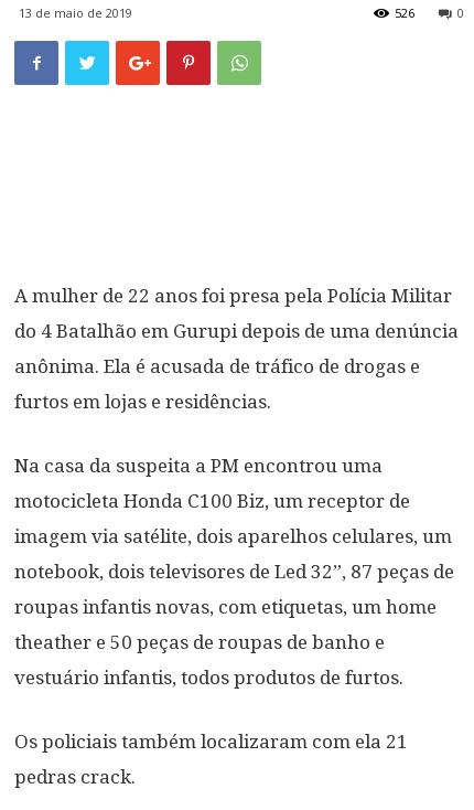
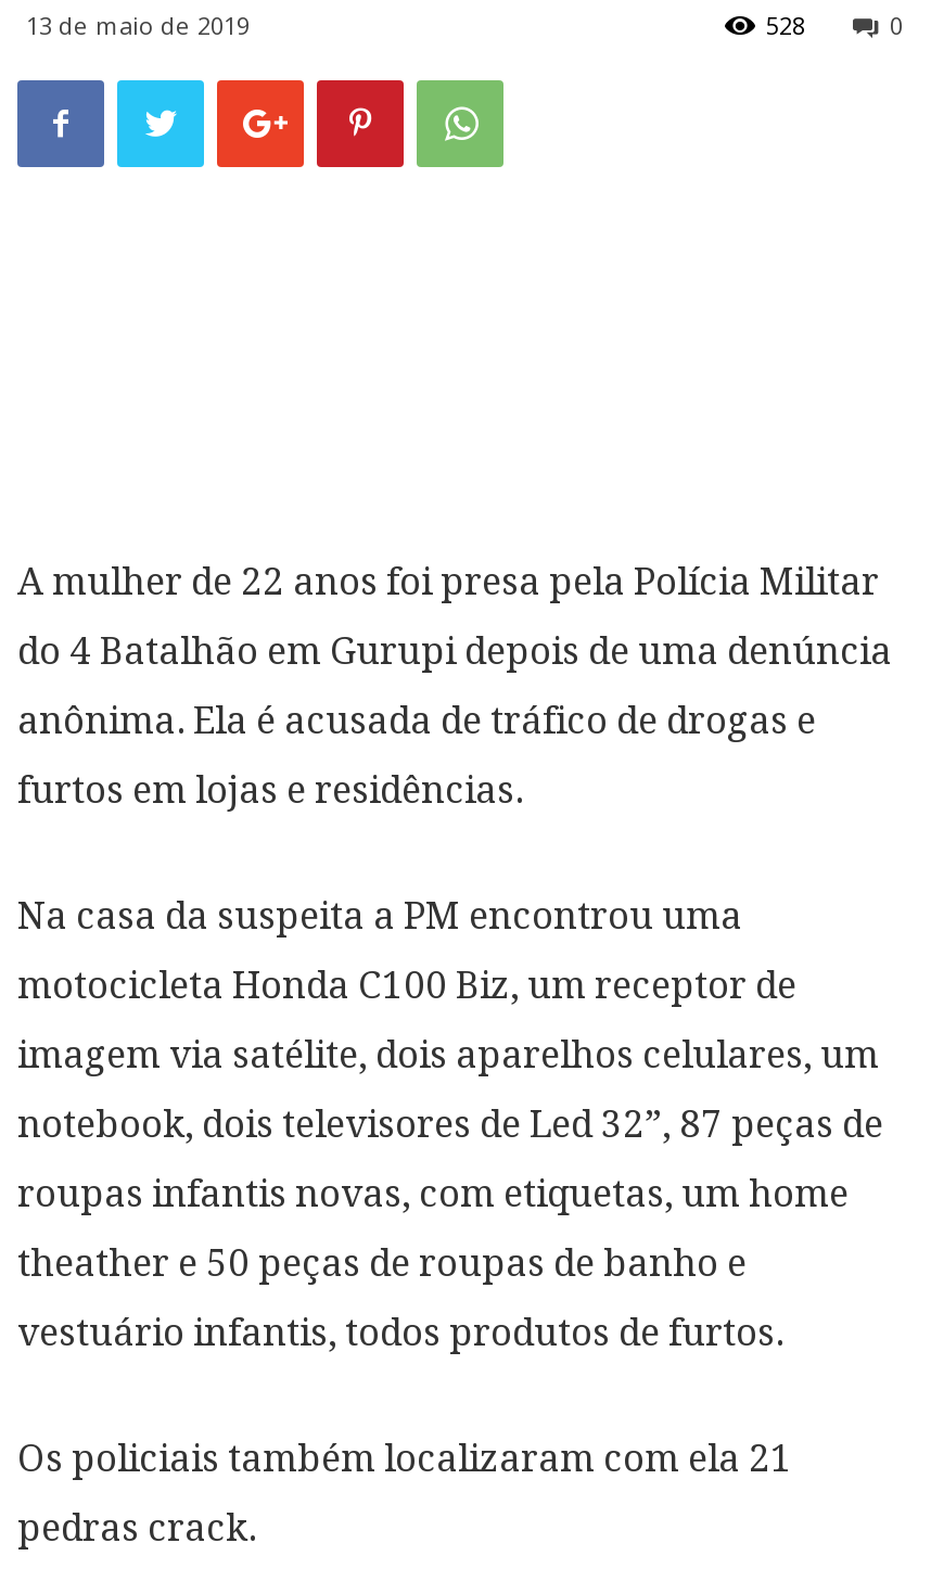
[395,4,414,21] 526 -> [766,9,805,41] 528

